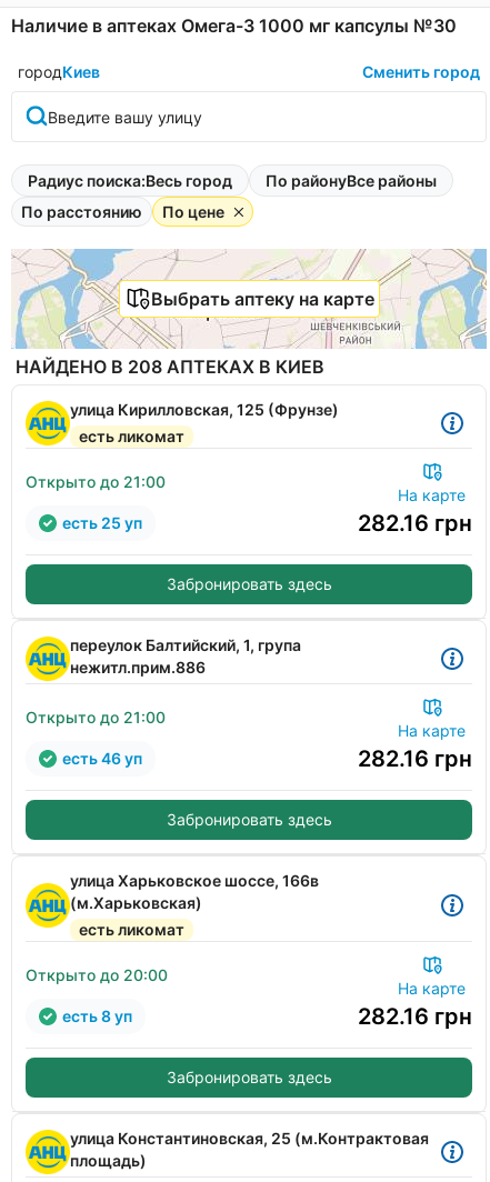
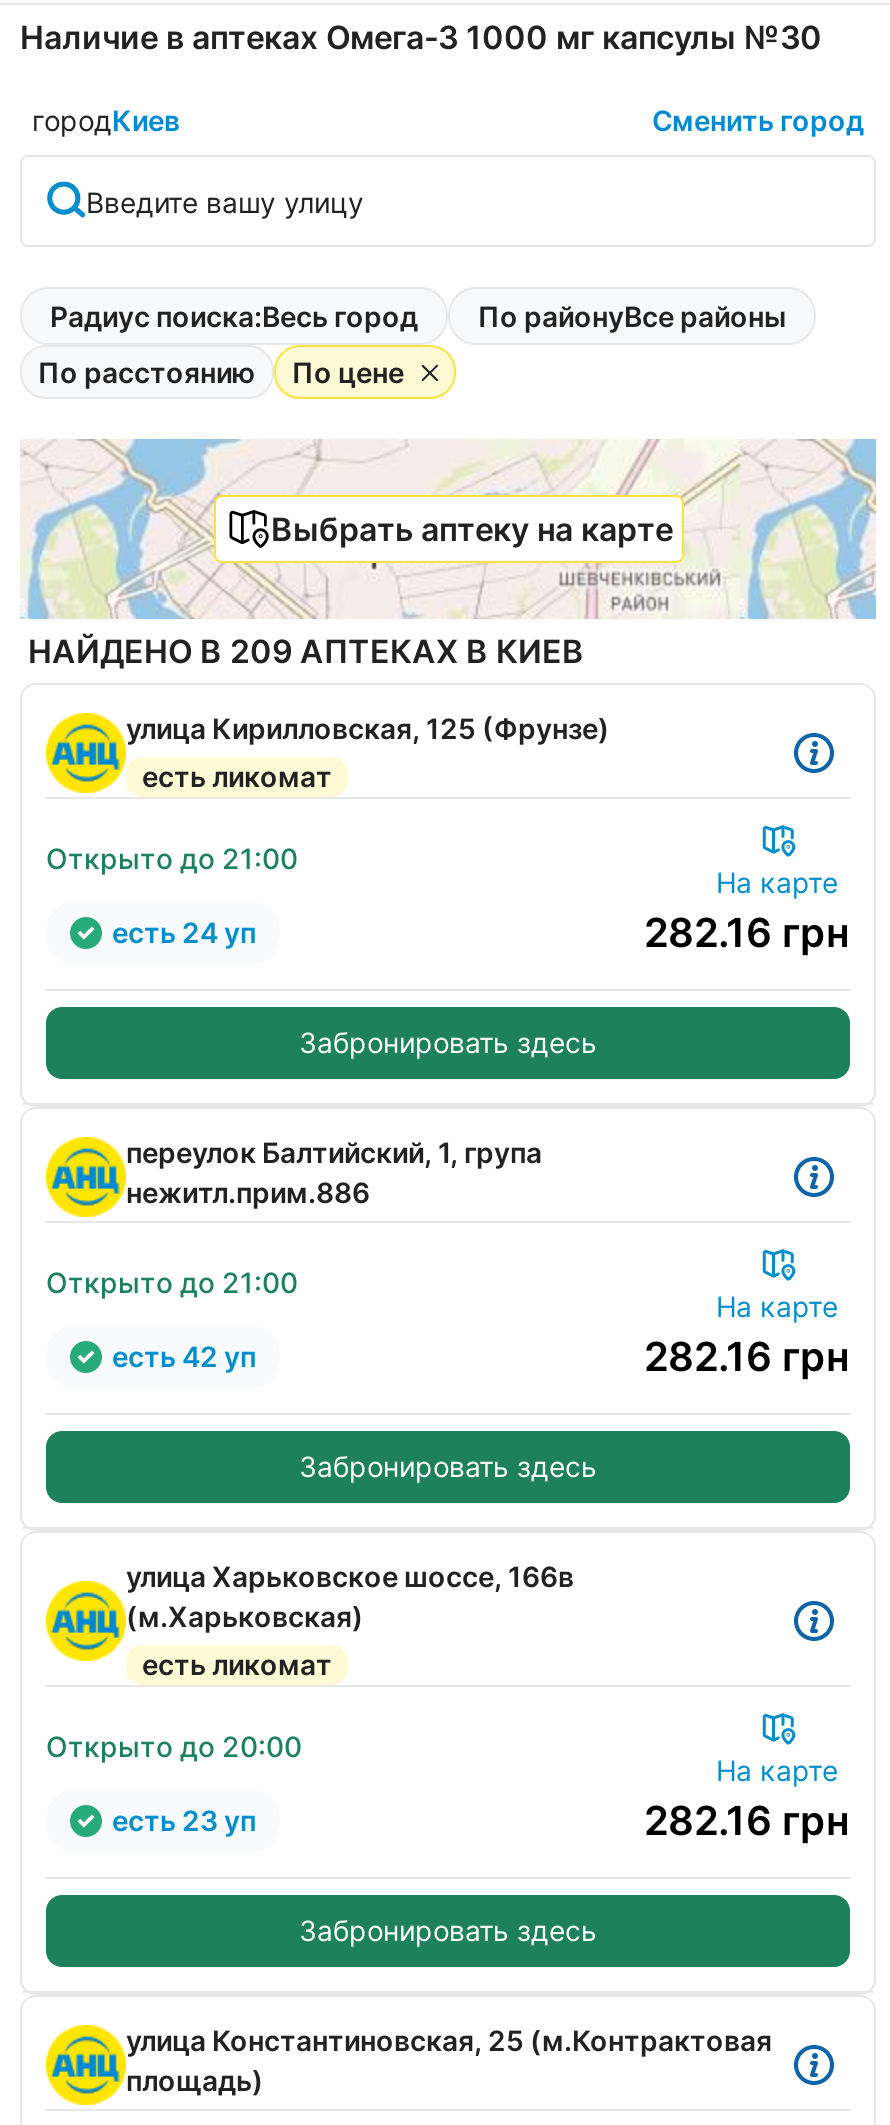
[16,355,324,378] НАЙДЕНО В 208 АПТЕКАХ В КИЕВ -> [28,631,584,671] НАЙДЕНО В 209 АПТЕКАХ В КИЕВ
[62,513,142,532] есть 25 уп -> [112,915,256,949] есть 24 уп
[62,749,142,768] есть 46 уп -> [112,1339,256,1373] есть 42 уп
[62,1006,132,1025] есть 8 уп -> [112,1803,256,1837] есть 23 уп

